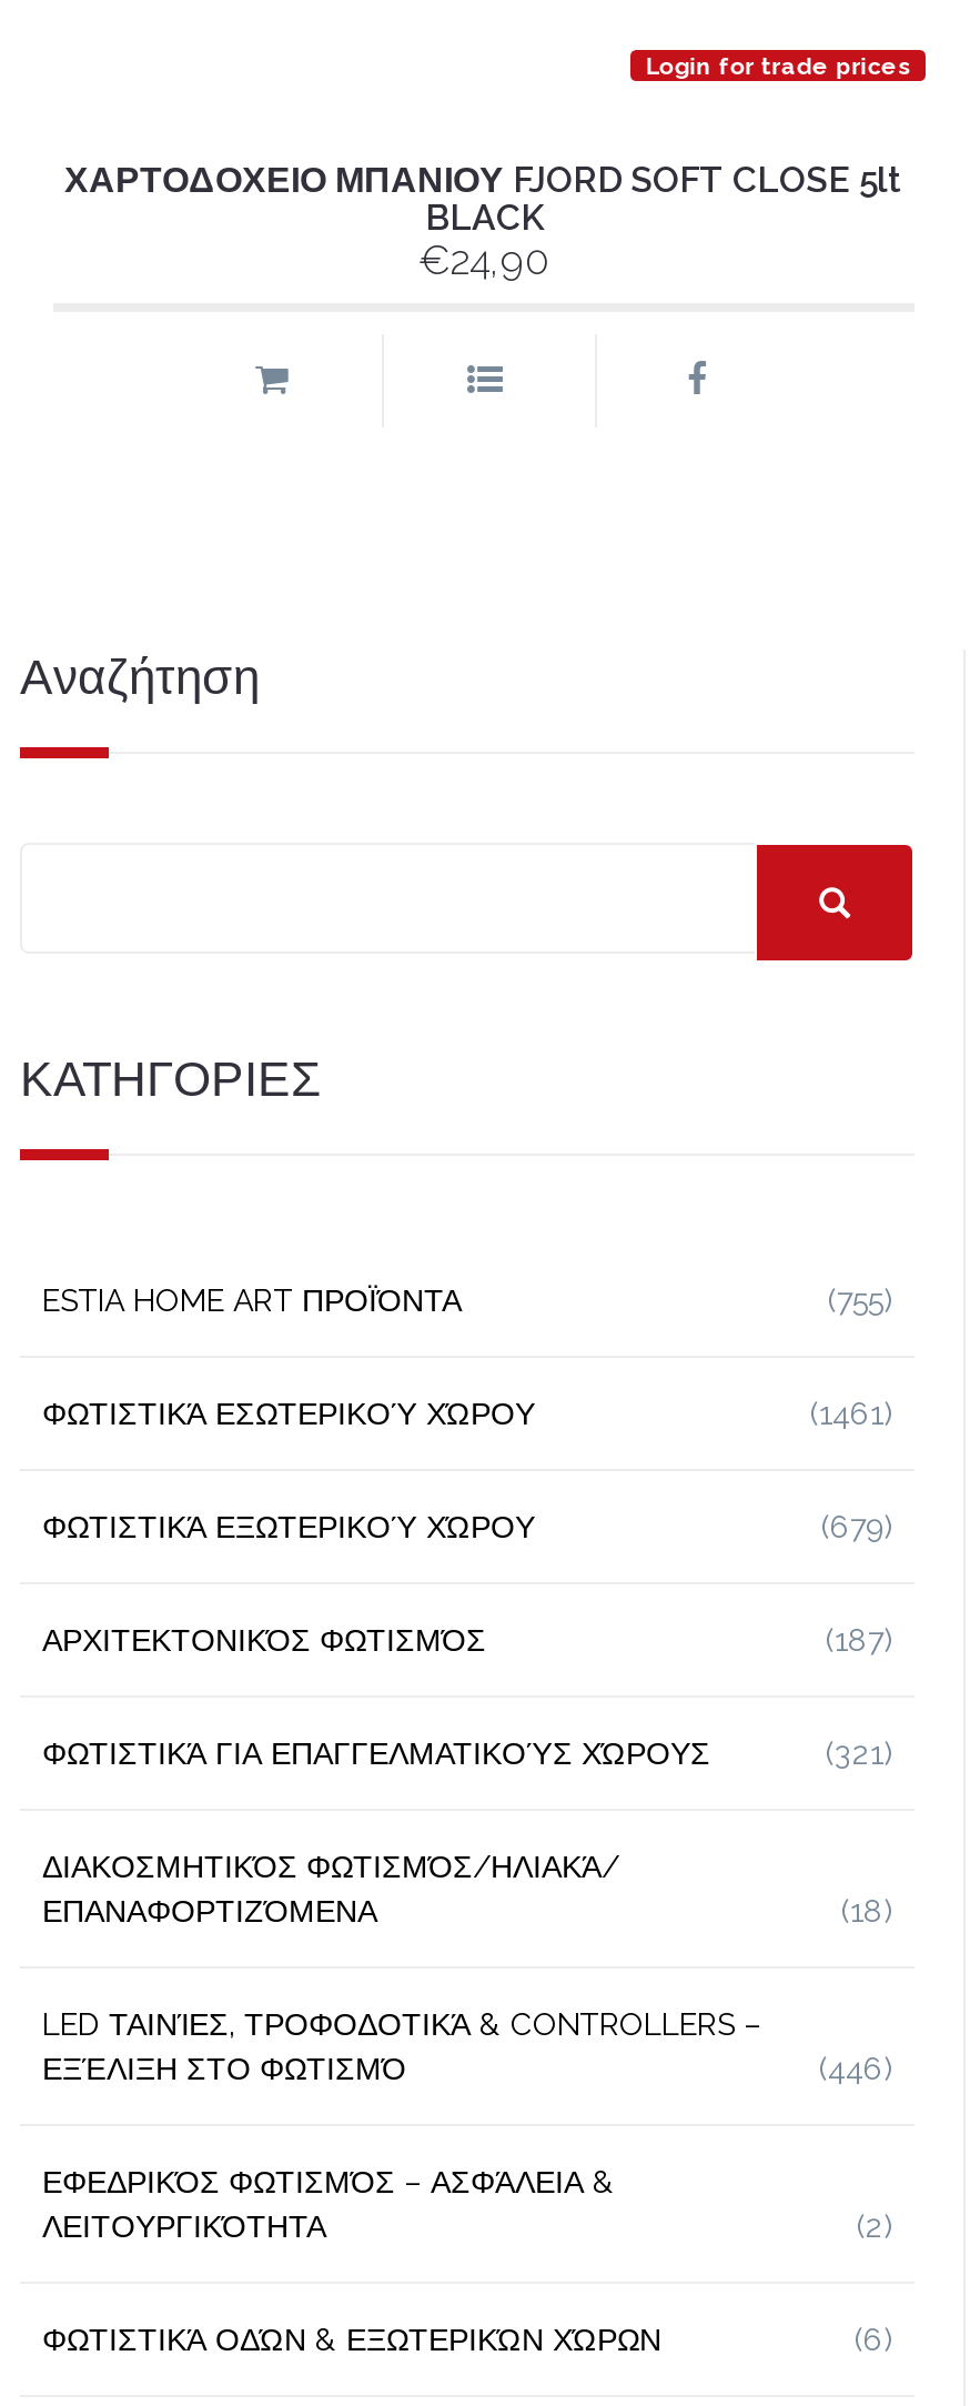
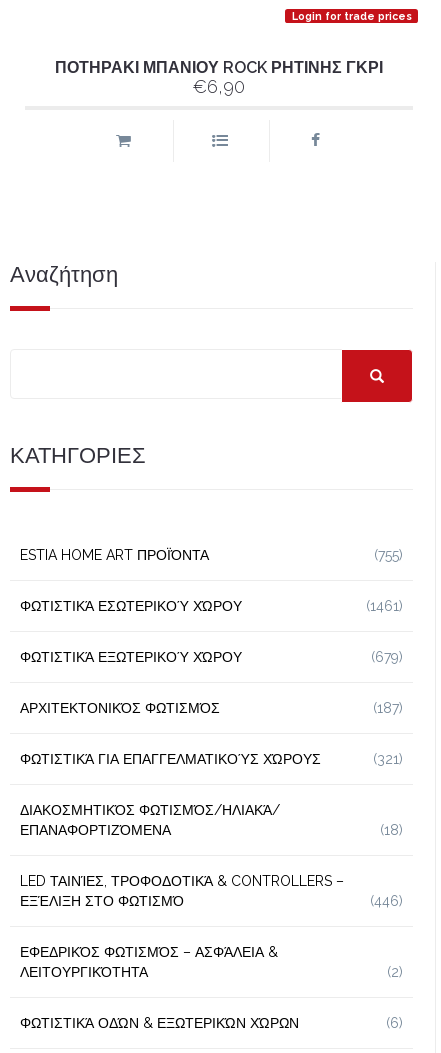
[64,158,903,282] ΧΑΡΤΟΔΟΧΕΙΟ ΜΠΑΝΙΟΥ FJORD SOFT CLOSE 5lt | BLACK | €24,90 -> [55,58,383,97] ΠΟΤΗΡΑΚΙ ΜΠΑΝΙΟΥ ROCK ΡΗΤΙΝΗΣ ΓΚΡΙ | €6,90

